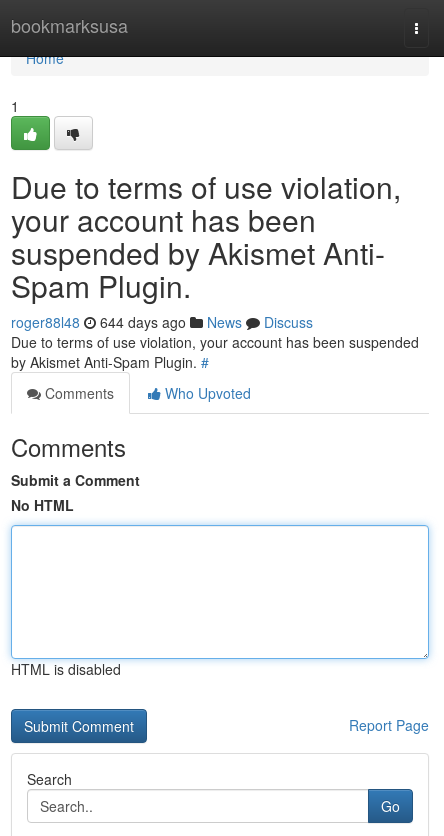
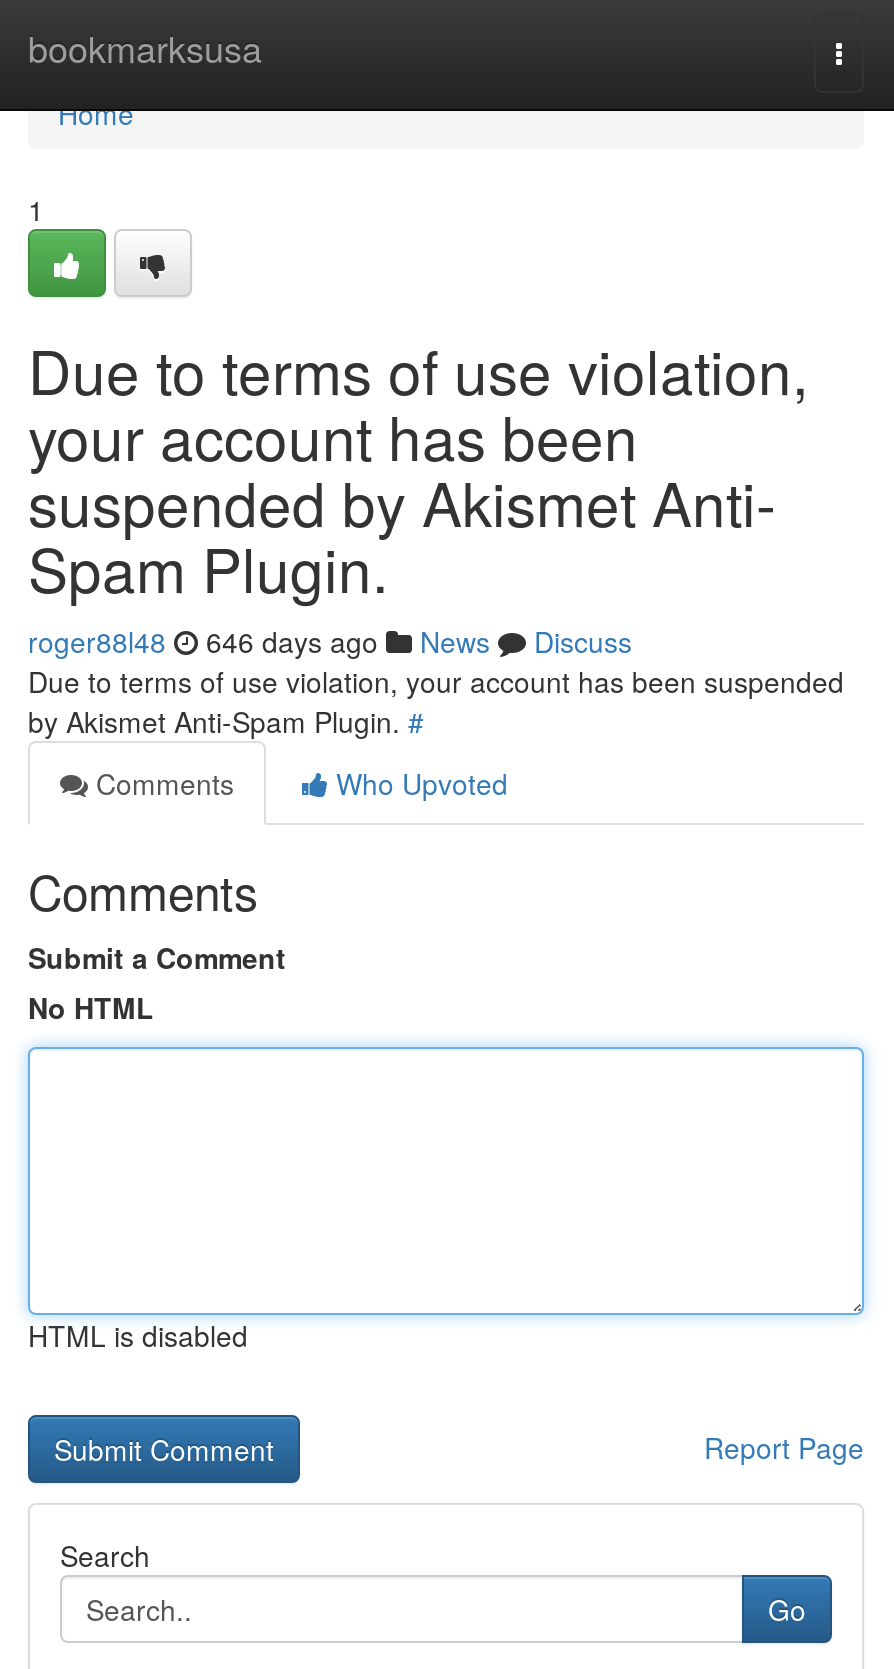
[11,312,313,332] roger88l48 644 days ago News Discuss -> [28,621,632,661] roger88l48 646 days ago News Discuss

